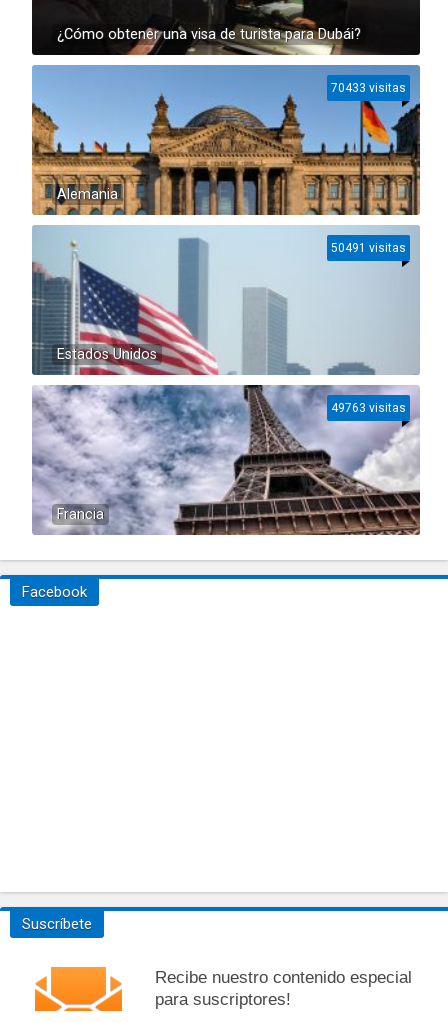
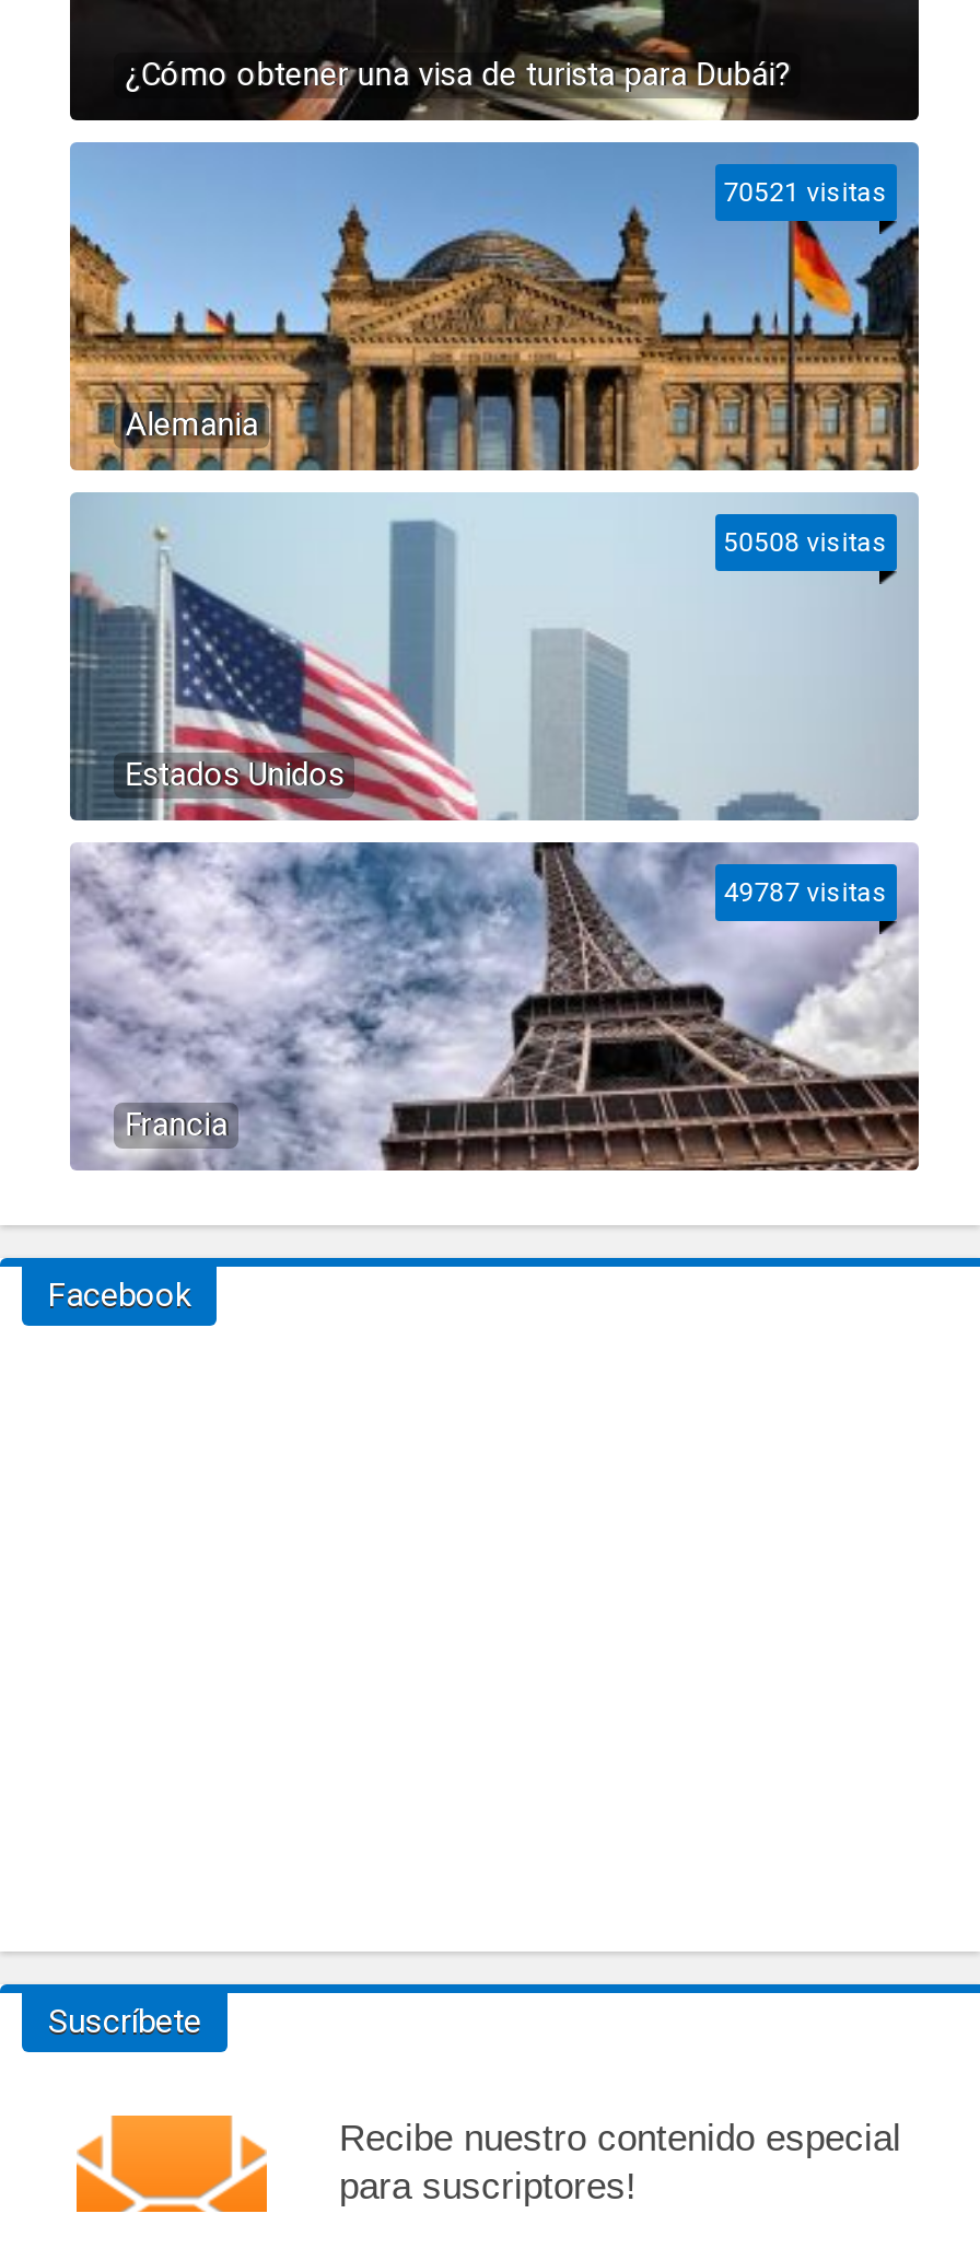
[331,81,406,95] 70433 visitas -> [724,177,888,208] 70521 visitas
[331,241,406,255] 50491 visitas -> [724,527,888,558] 50508 visitas
[331,401,406,415] 49763 visitas -> [724,877,888,908] 49787 visitas

